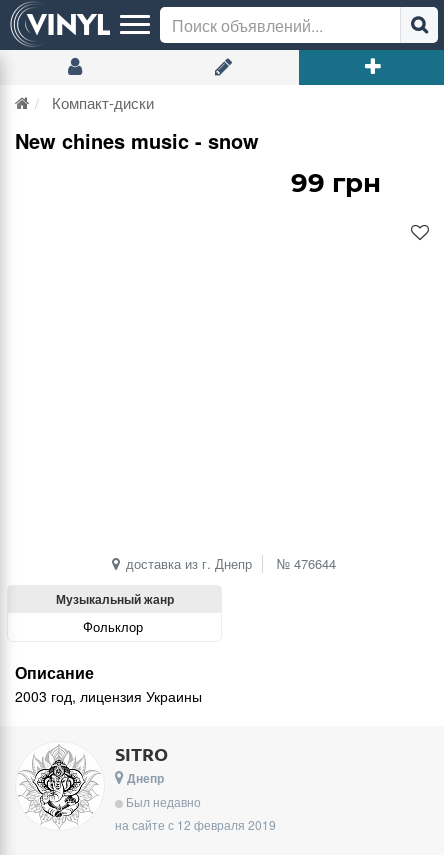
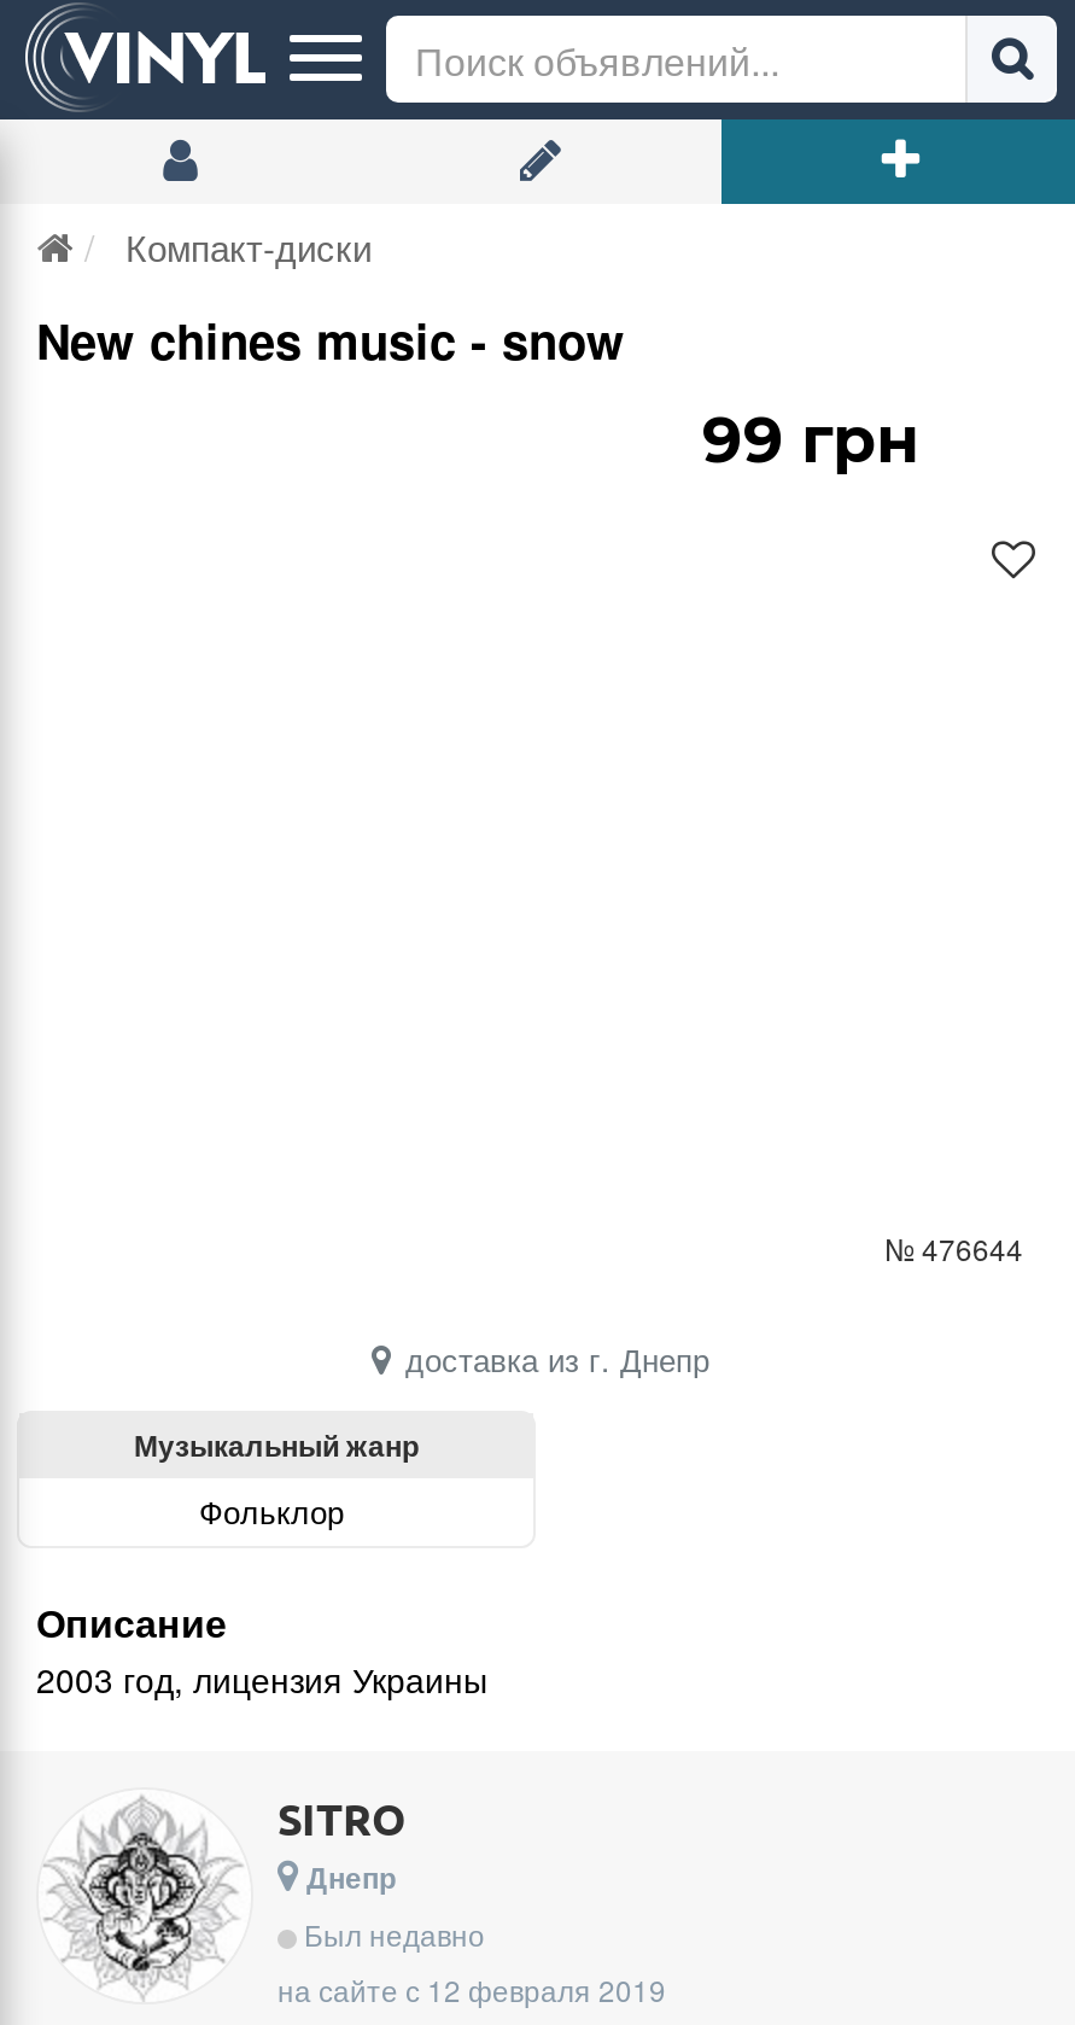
none -> [886,1228,1023,1269] № 476644
[277,554,336,573] № 476644 -> none

